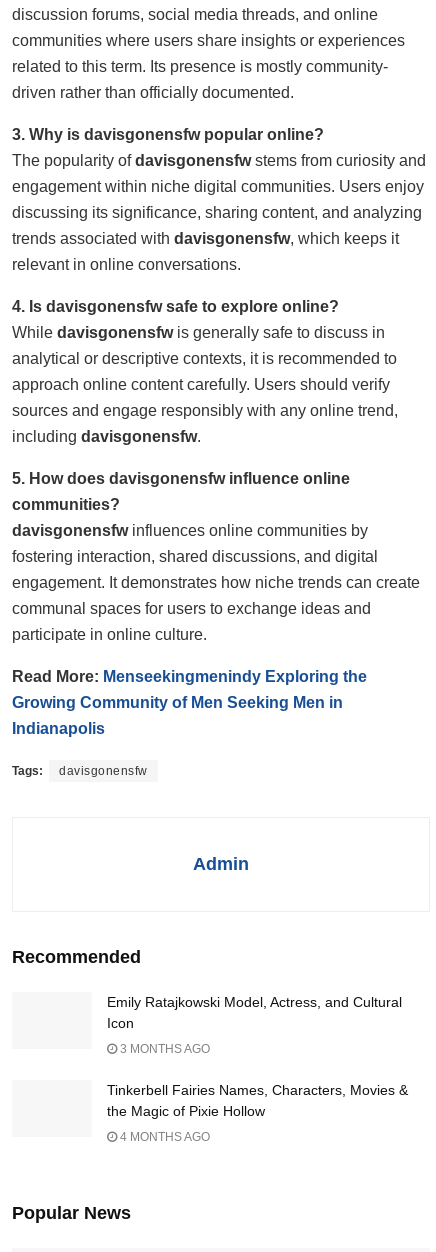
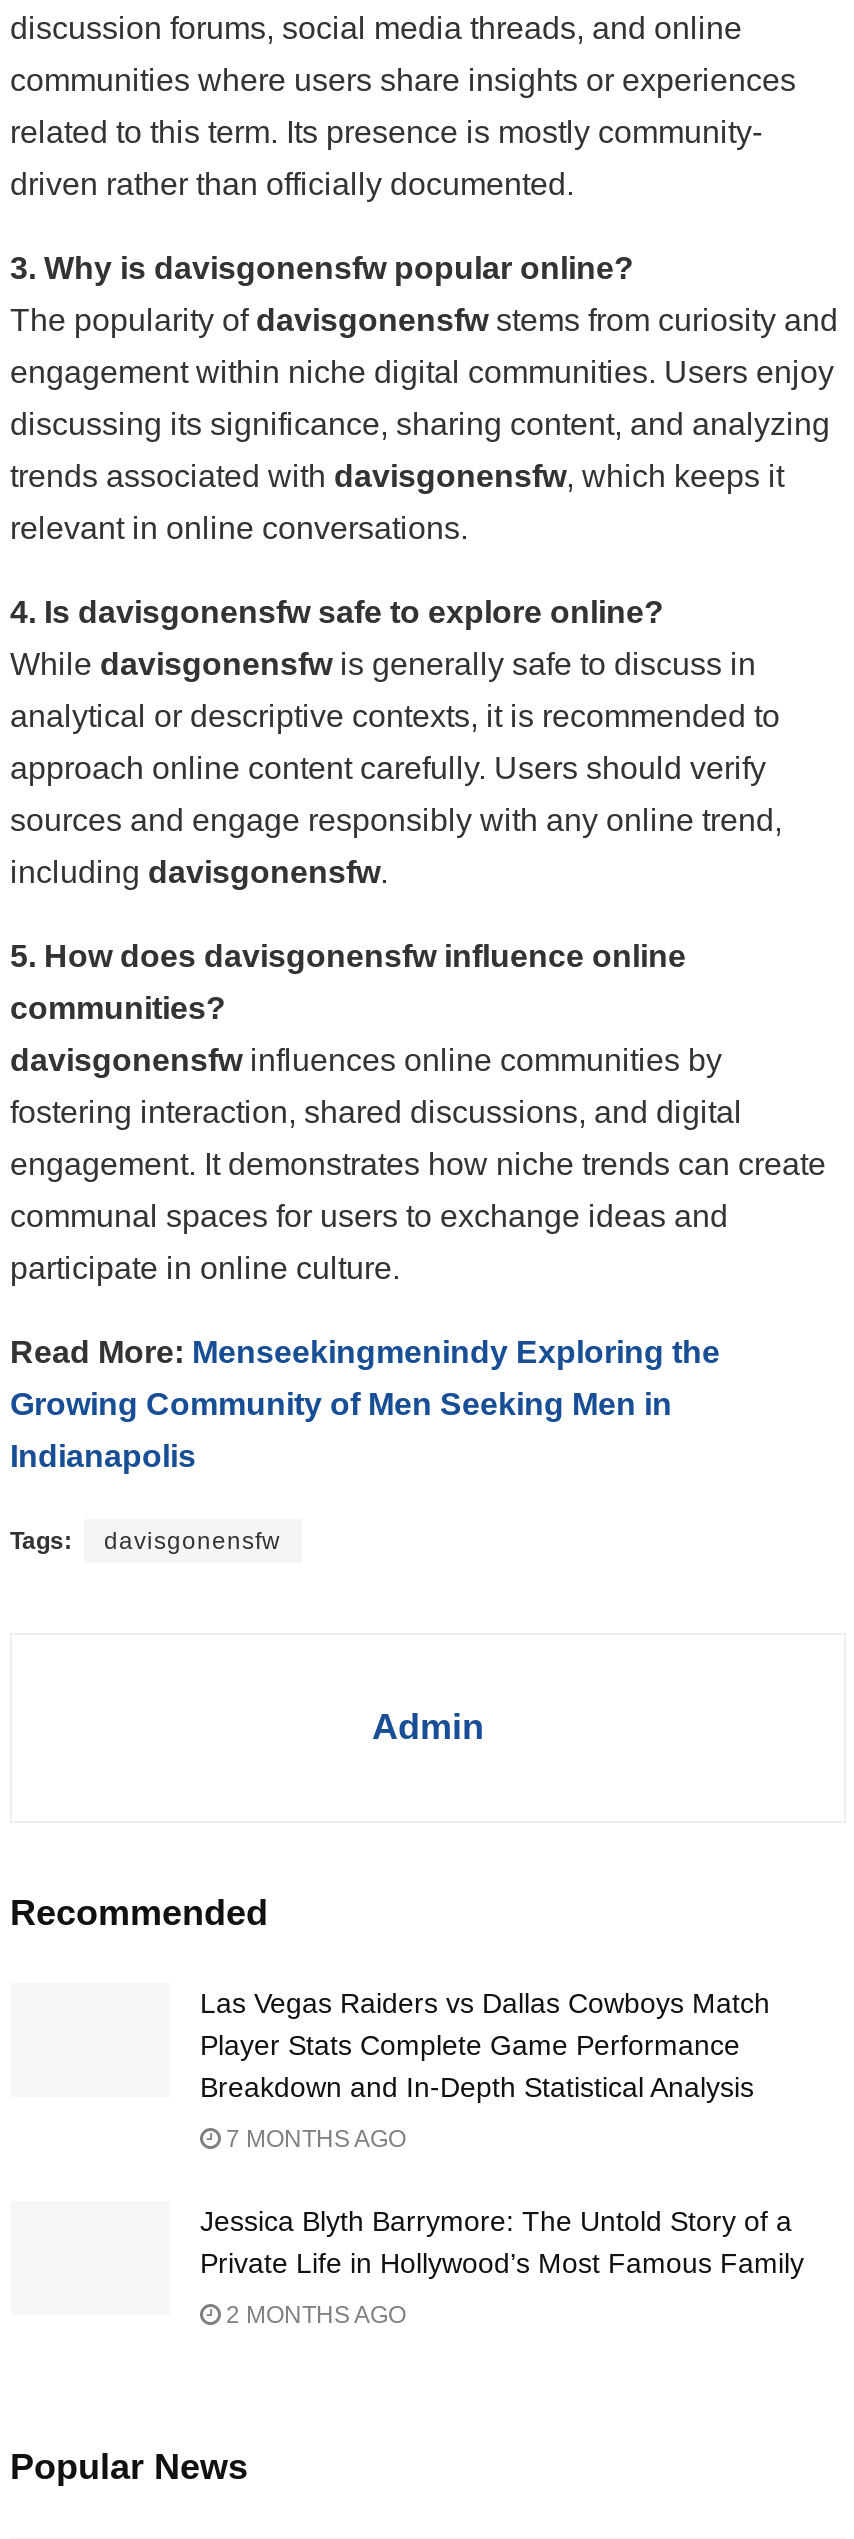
[107,994,402,1031] Emily Ratajkowski Model, Actress, and Cultural | Icon -> [200,1987,770,2103] Las Vegas Raiders vs Dallas Cowboys Match | Player Stats Complete Game Performance | Breakdown and In-Depth Statistical Analysis
[117,1042,210,1056] 3 MONTHS AGO -> [220,2125,406,2153] 7 MONTHS AGO
[107,1082,408,1119] Tinkerbell Fairies Names, Characters, Movies & | the Magic of Pixie Hollow -> [200,2205,804,2279] Jessica Blyth Barrymore: The Untold Story of a | Private Life in Hollywood’s Most Famous Family
[117,1130,210,1144] 4 MONTHS AGO -> [220,2301,406,2329] 2 MONTHS AGO

